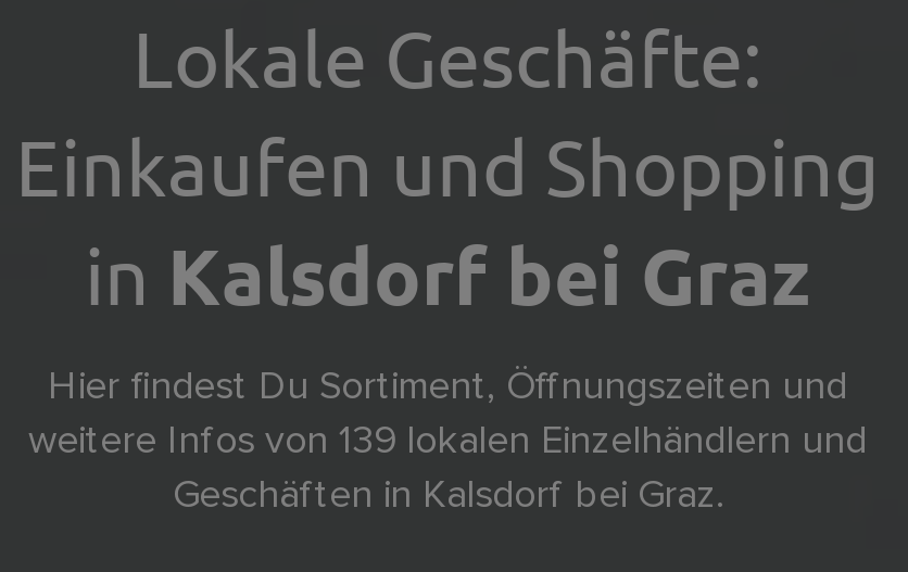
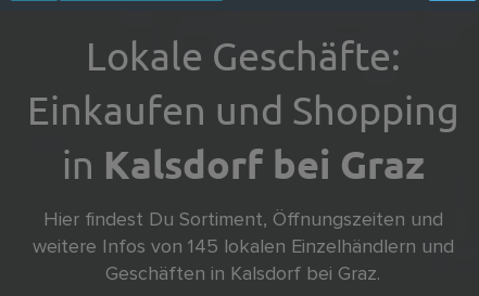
[28,422,867,461] weitere Infos von 139 lokalen Einzelhändlern und -> [33,237,454,257] weitere Infos von 145 lokalen Einzelhändlern und

